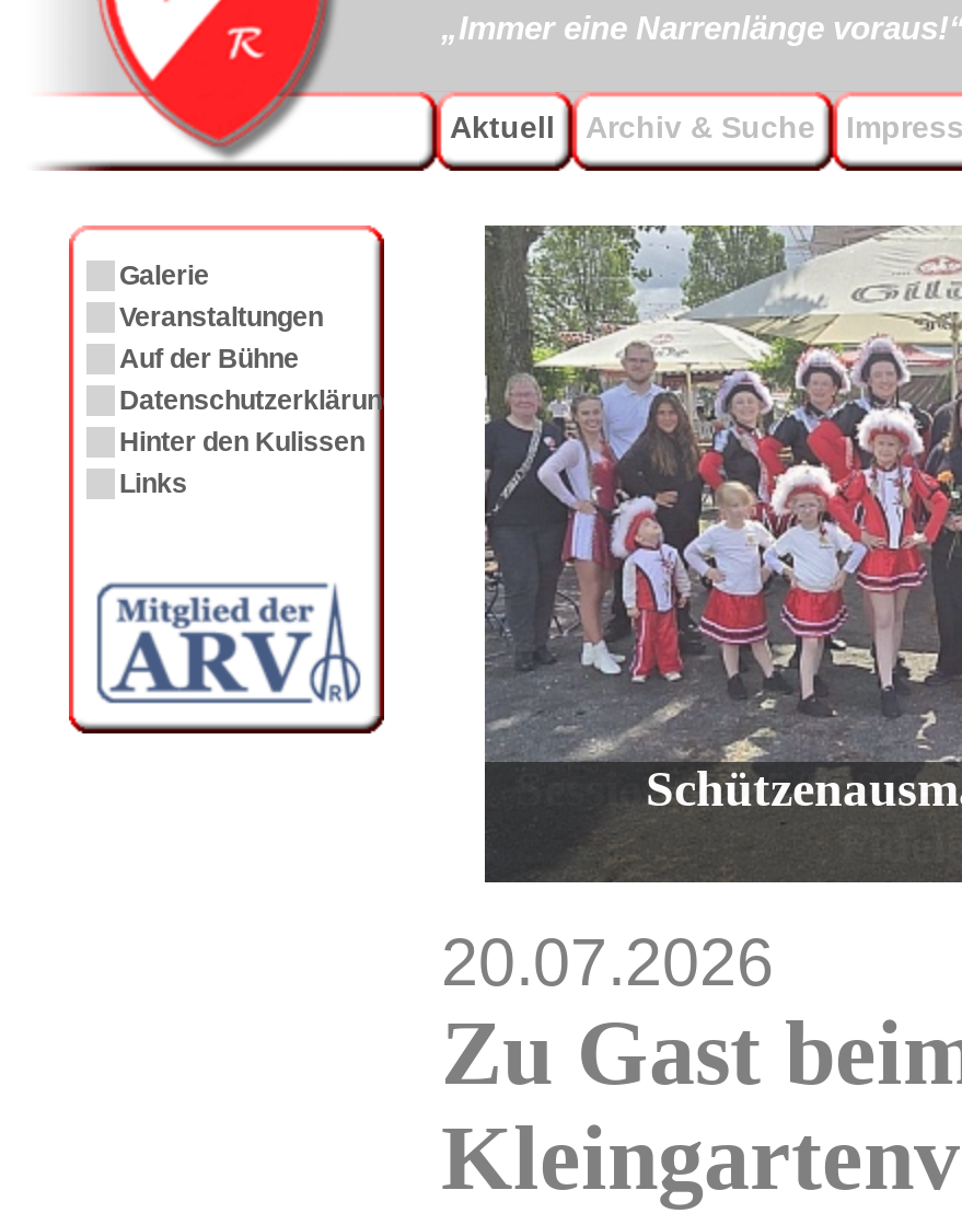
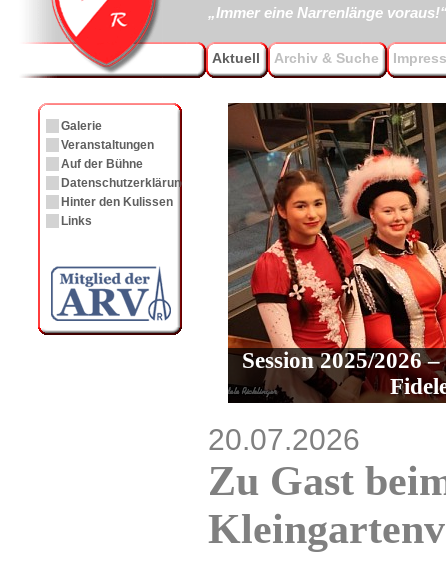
[483,223,955,882] [image] -> [227,102,443,403] [image]

